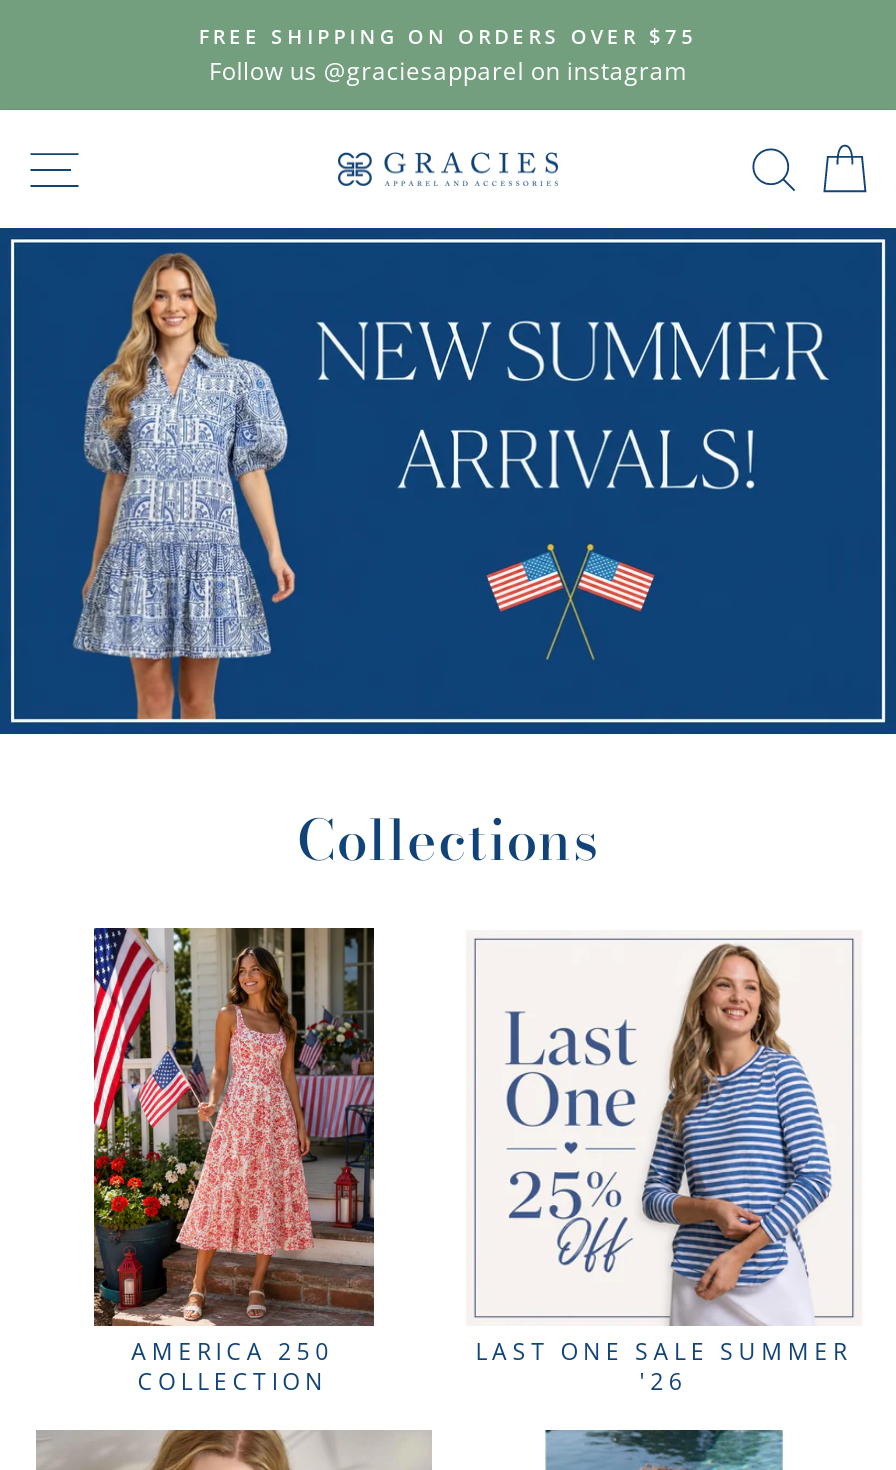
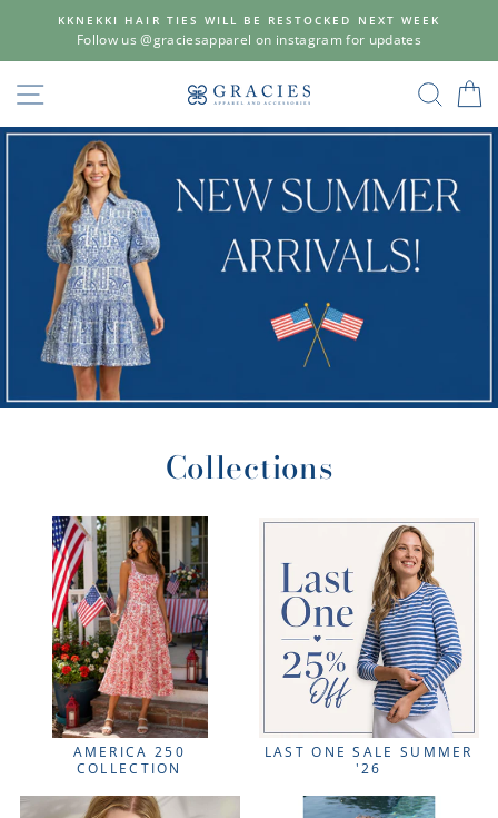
[199,22,697,88] FREE SHIPPING ON ORDERS OVER $75 | Follow us @graciesapparel on instagram -> [58,12,440,49] KKNEKKI HAIR TIES WILL BE RESTOCKED NEXT WEEK | Follow us @graciesapparel on instagram for updates

